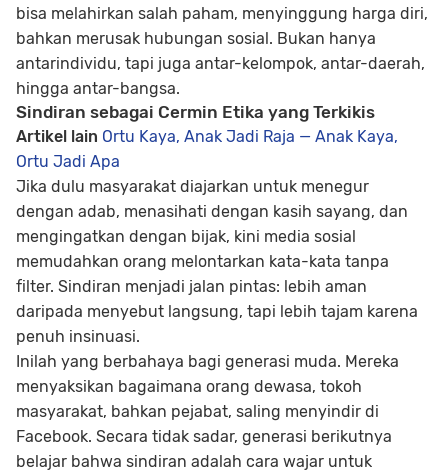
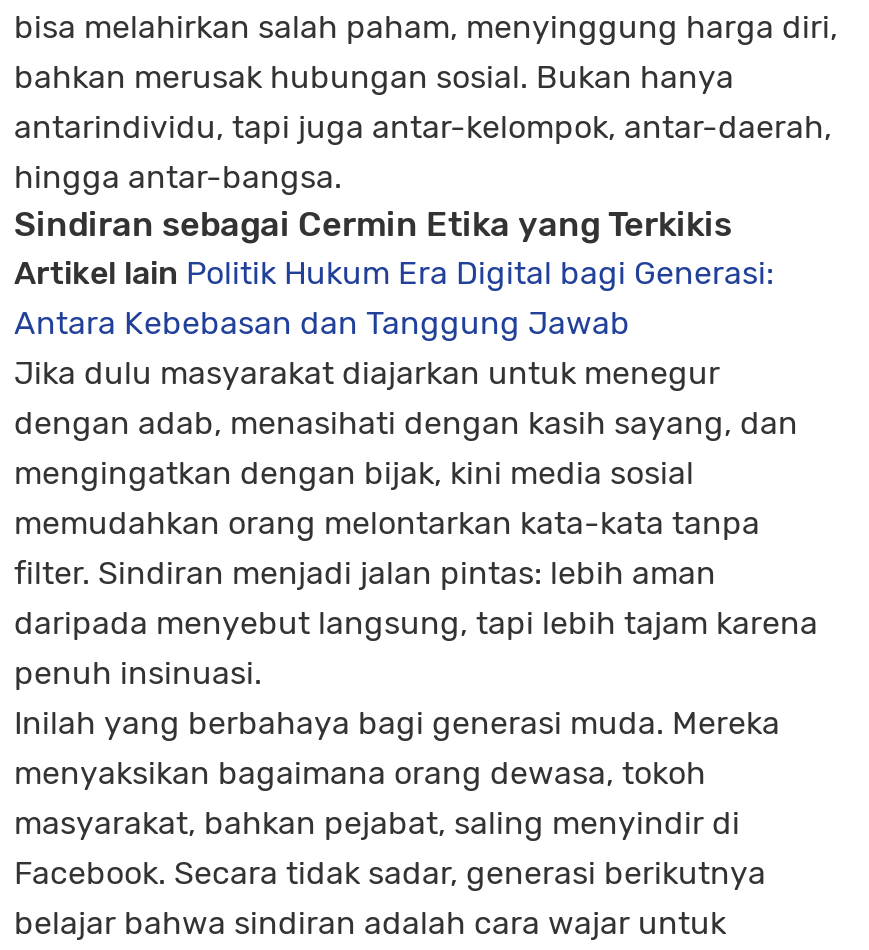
[16,127,398,171] Artikel lain Ortu Kaya, Anak Jadi Raja — Anak Kaya, | Ortu Jadi Apa -> [14,254,774,342] Artikel lain Politik Hukum Era Digital bagi Generasi: | Antara Kebebasan dan Tanggung Jawab

